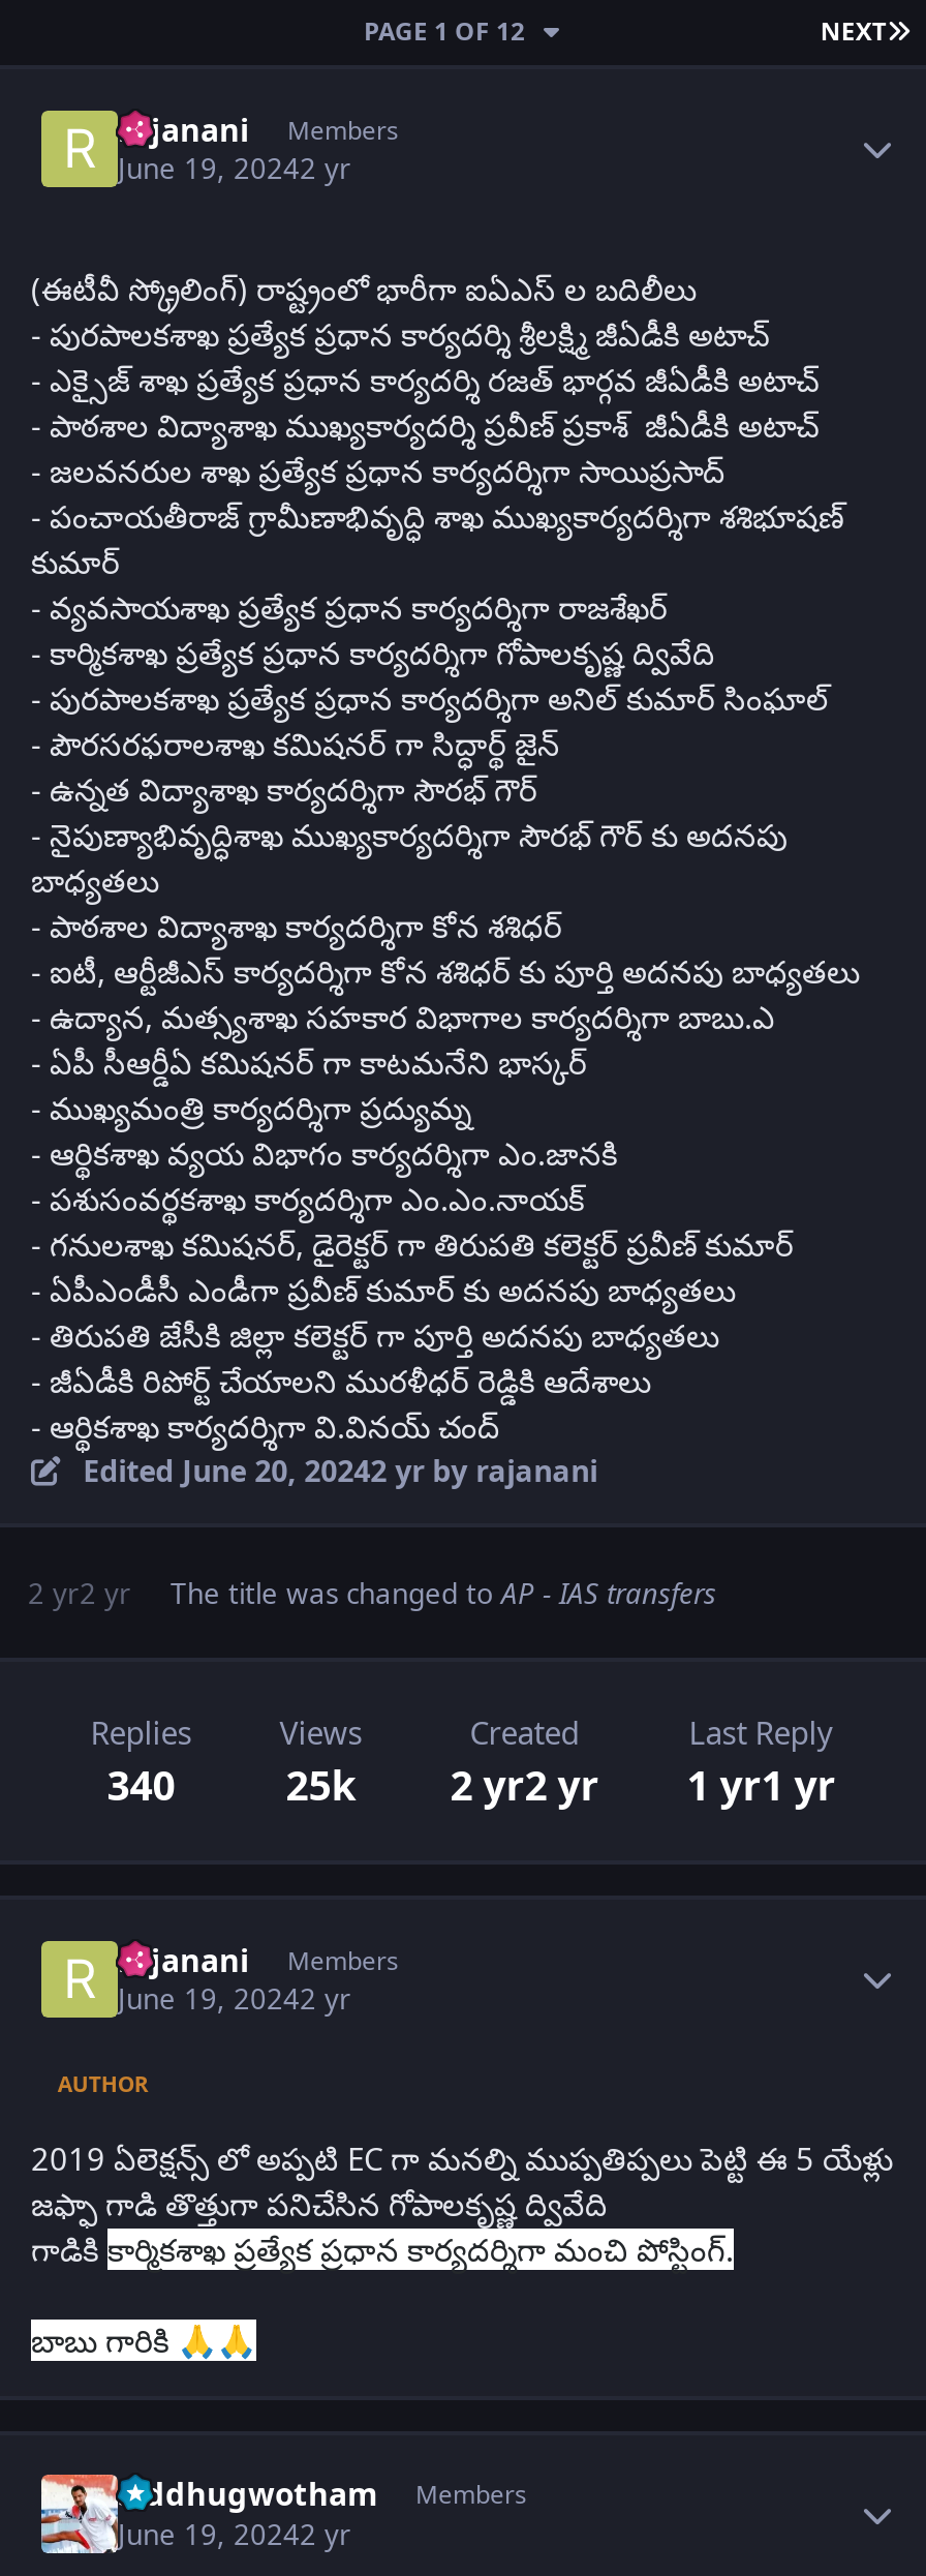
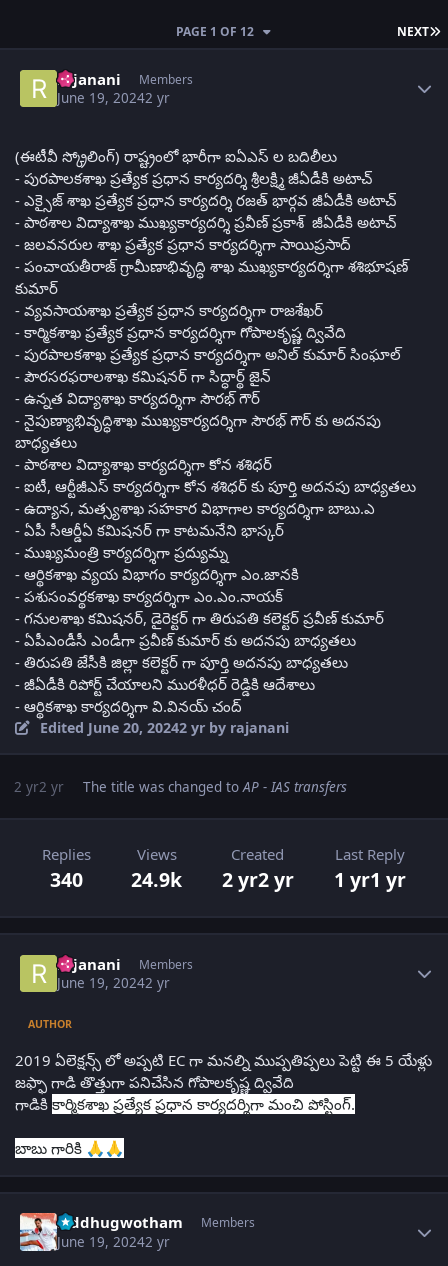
[107,1757,835,1813] 340 25k 2 yr2 yr 1 yr1 yr -> [50,866,406,893] 340 24.9k 2 yr2 yr 1 yr1 yr

